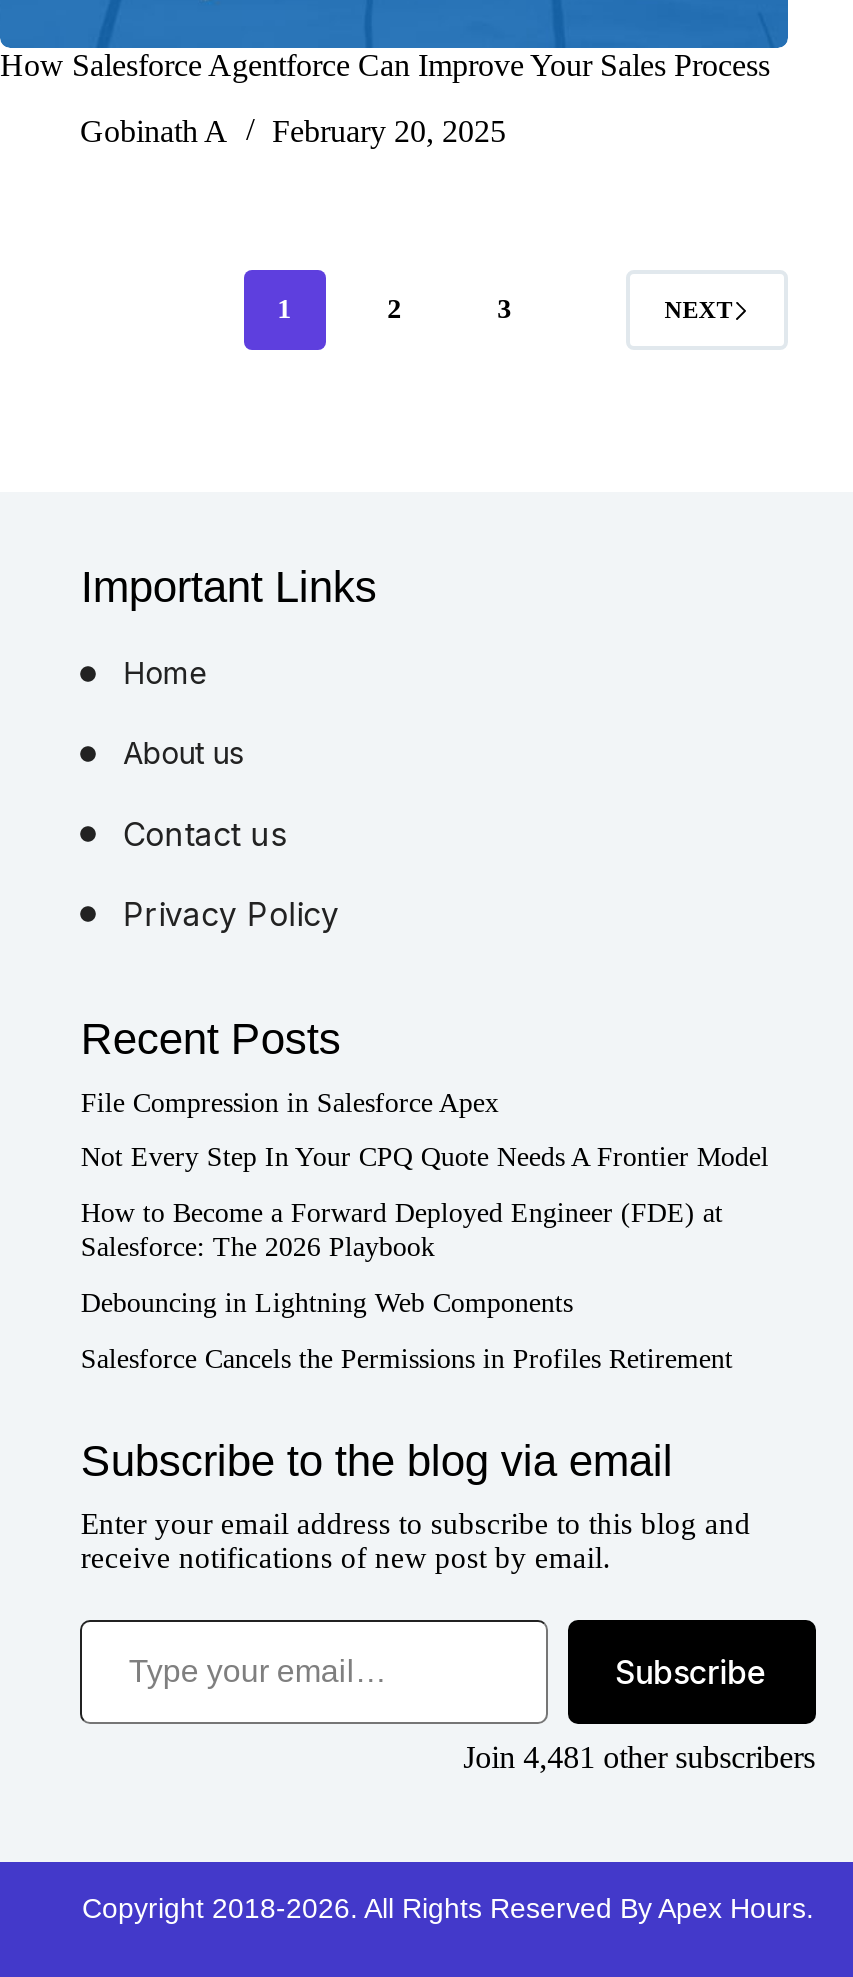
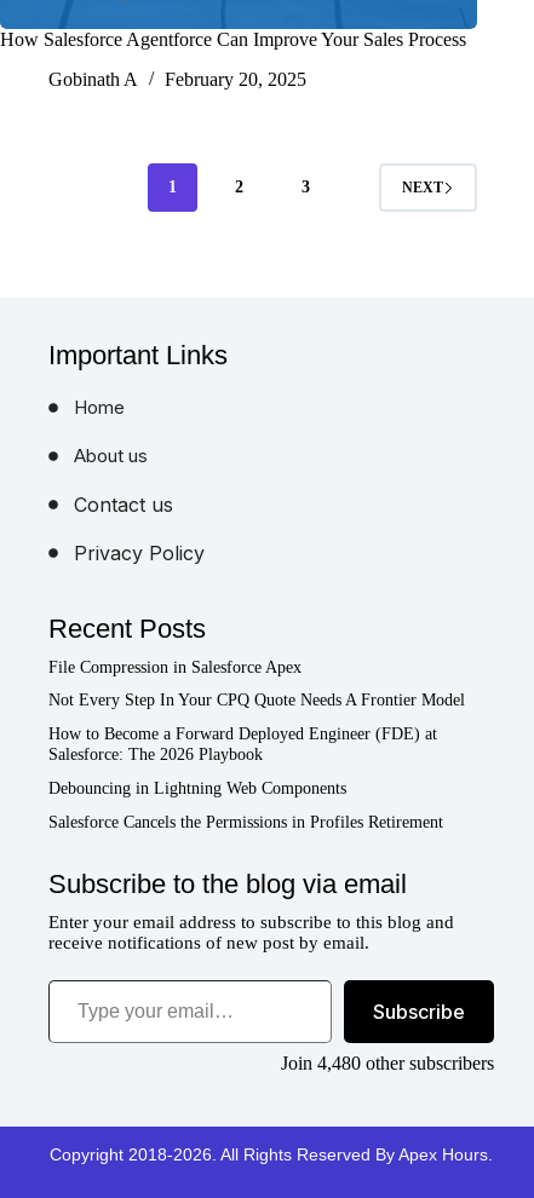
[463,1740,815,1774] Join 4,481 other subscribers -> [281,1053,494,1073] Join 4,480 other subscribers

